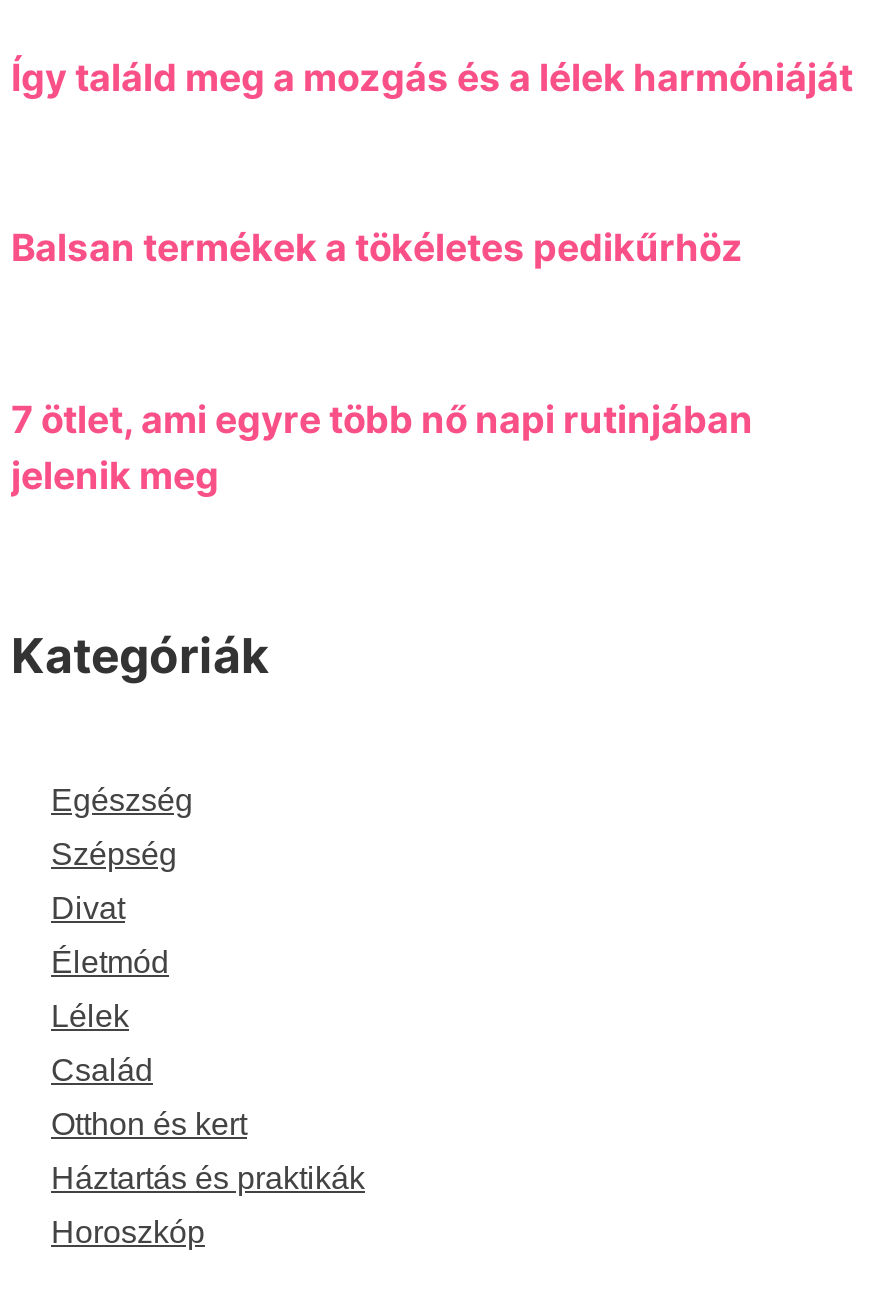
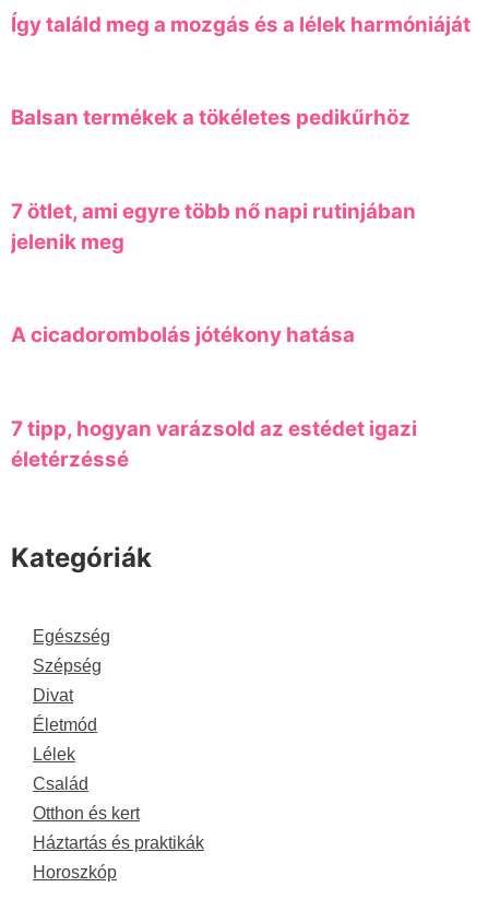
none -> [11,322,355,348] A cicadorombolás jótékony hatása
none -> [11,416,417,472] 7 tipp, hogyan varázsold az estédet igazi | életérzéssé

